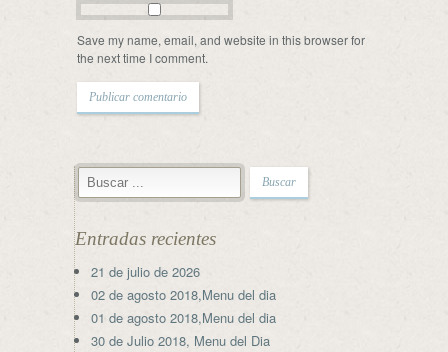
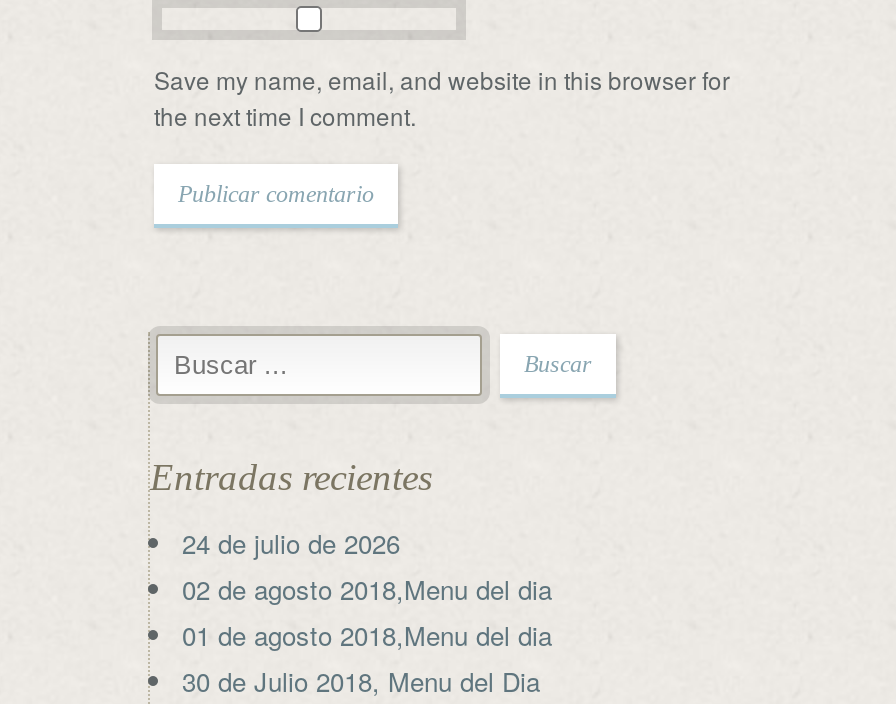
[91,262,200,281] 21 de julio de 2026 -> [182,524,400,562] 24 de julio de 2026

